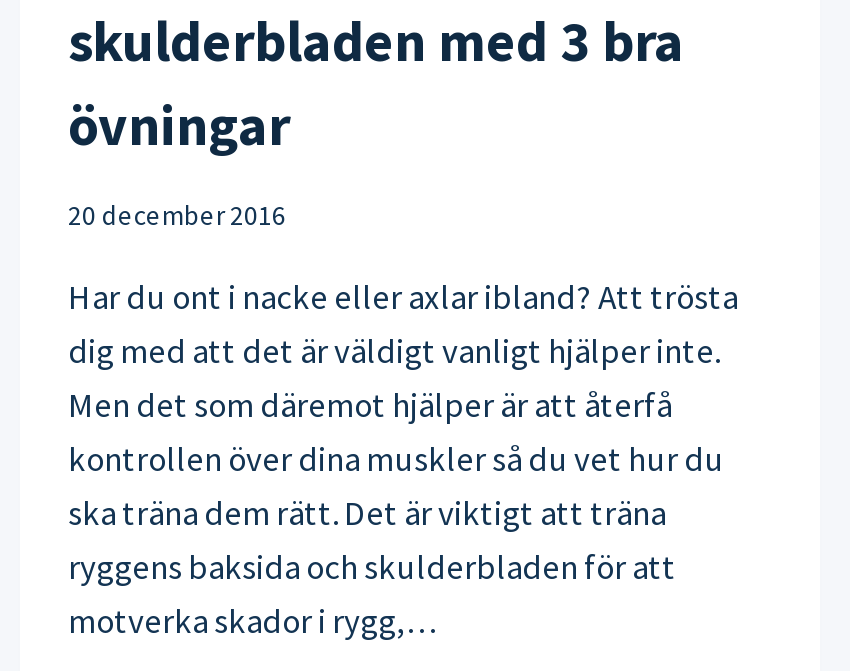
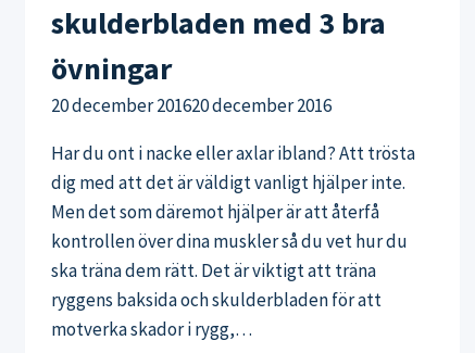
[68,199,286,233] 20 december 2016 -> [51,93,332,117] 20 december 201620 december 2016

